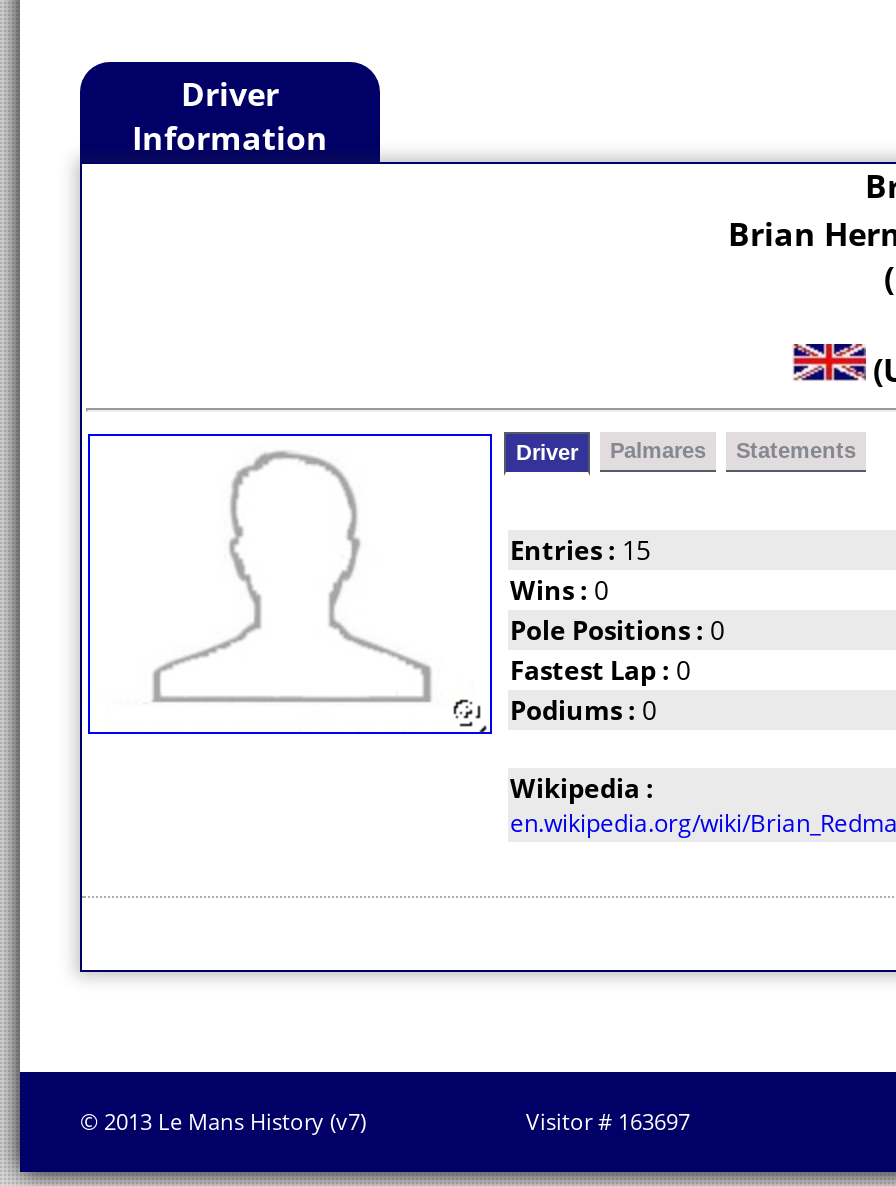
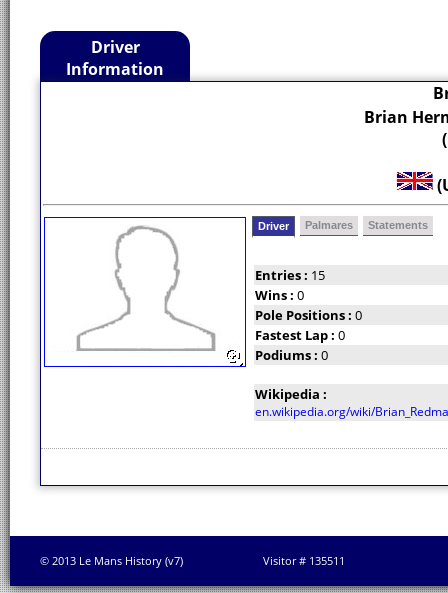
[526,1106,690,1136] Visitor # 163697 -> [263,553,345,568] Visitor # 135511

